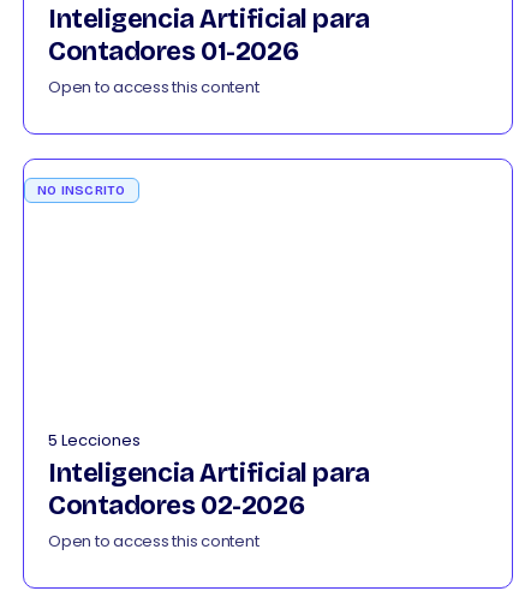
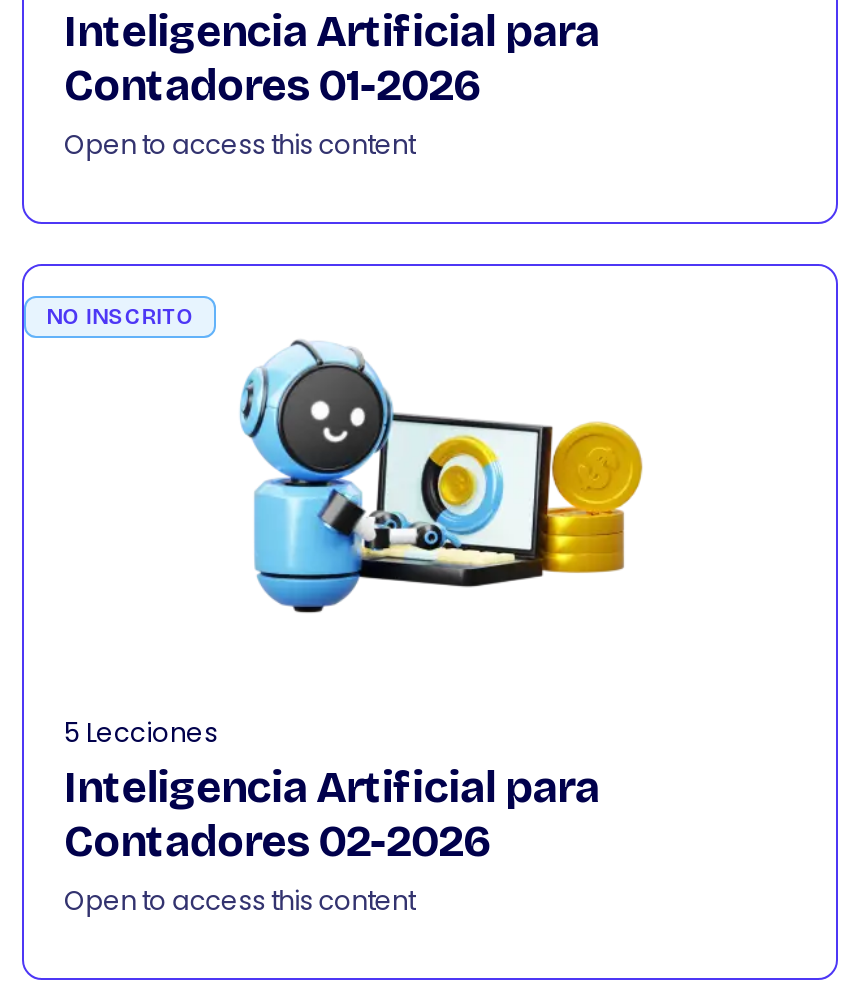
none -> [238,338,644,614] [image]

